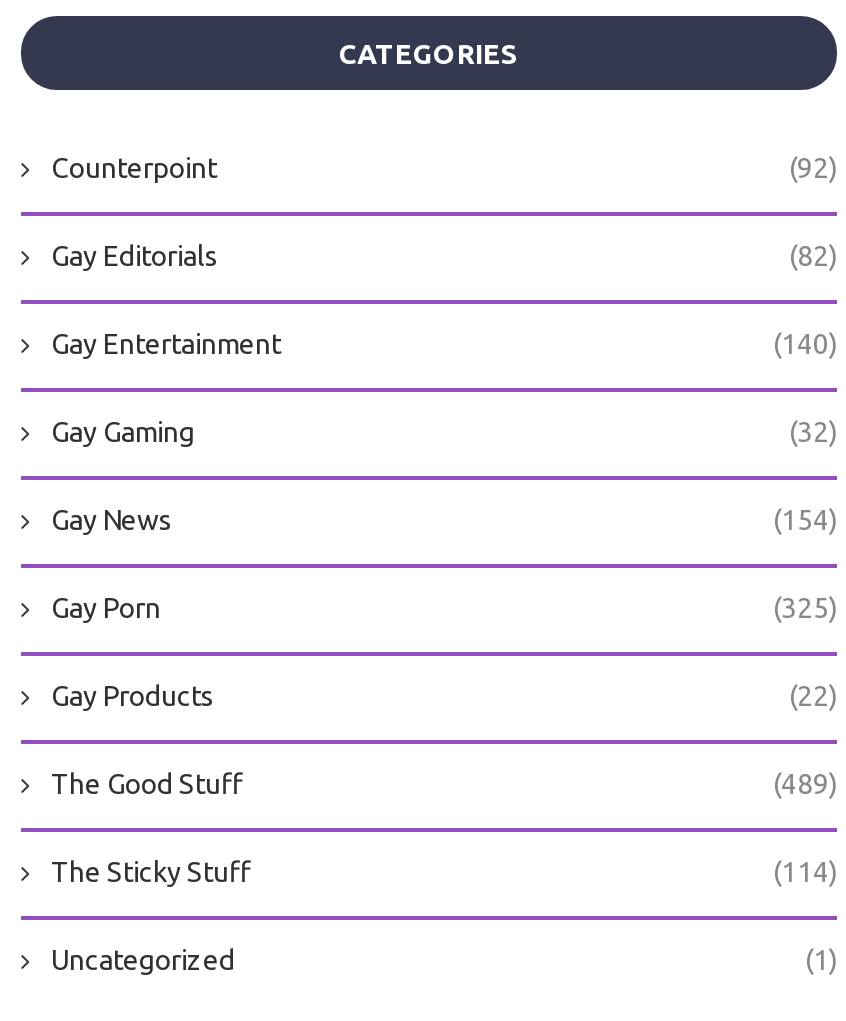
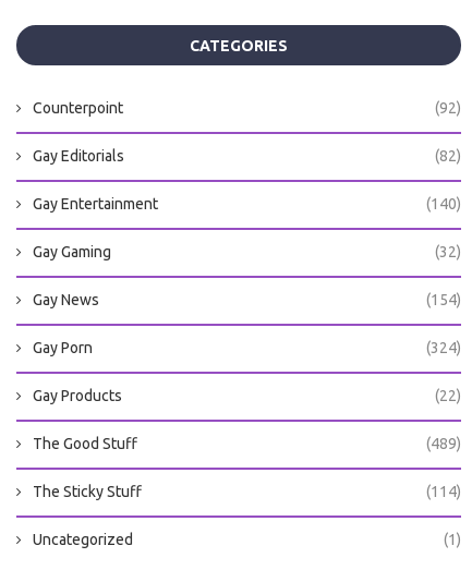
[773,592,837,624] (325) -> [426,339,461,356] (324)

